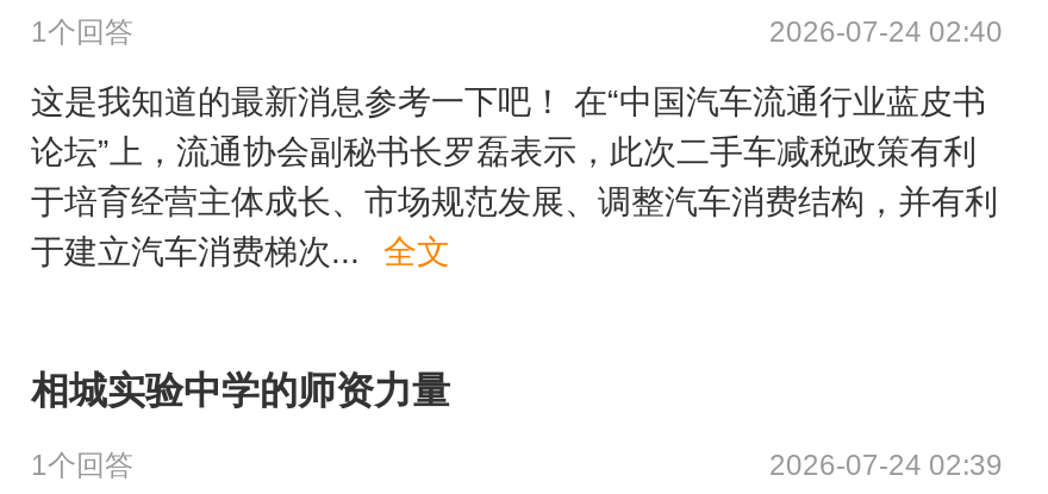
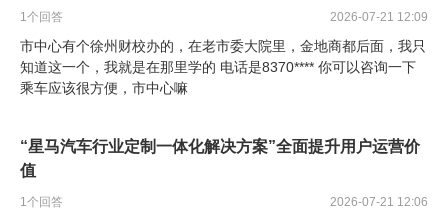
[769,15,1003,49] 2026-07-24 02:40 -> [330,10,428,24] 2026-07-21 12:09
[31,82,998,270] 这是我知道的最新消息参考一下吧！ 在“中国汽车流通行业蓝皮书 | 论坛”上，流通协会副秘书长罗磊表示，此次二手车减税政策有利 | 于培育经营主体成长、市场规范发展、调整汽车消费结构，并有利 | 于建立汽车消费梯次... | 全文 -> [20,38,426,96] 市中心有个徐州财校办的，在老市委大院里，金地商都后面，我只 | 知道这一个，我就是在那里学的 电话是8370**** 你可以咨询一下 | 乘车应该很方便，市中心嘛
[31,370,450,411] 相城实验中学的师资力量 -> [20,138,420,179] “星马汽车行业定制一体化解决方案”全面提升用户运营价 | 值
[769,449,1003,482] 2026-07-24 02:39 -> [330,195,428,209] 2026-07-21 12:06

